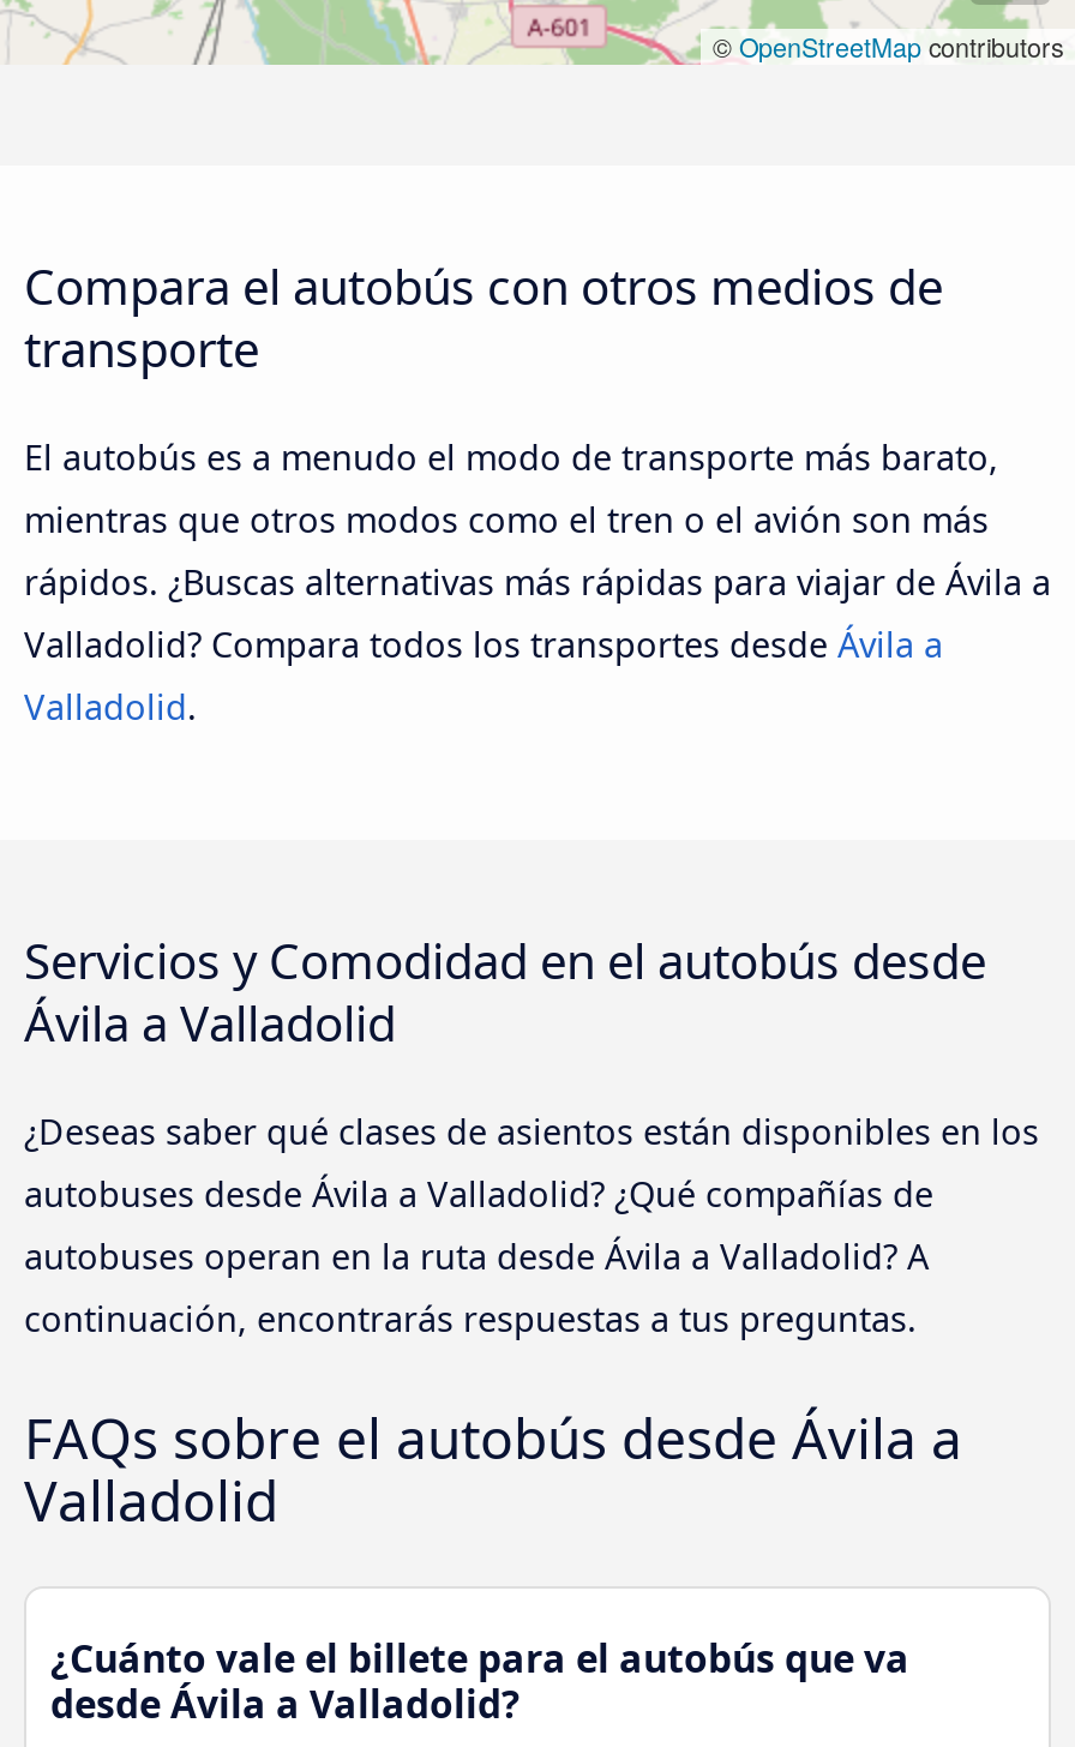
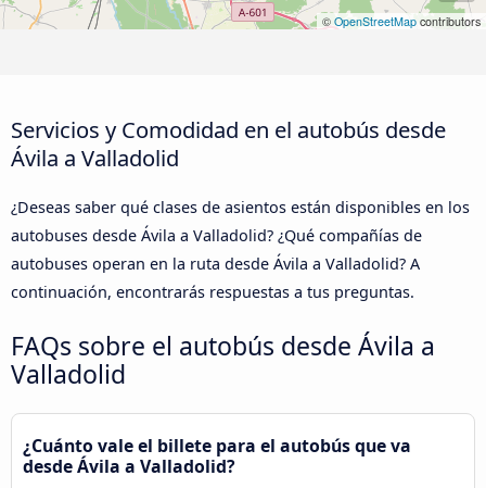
[24,252,1051,729] Compara el autobús con otros medios de | transporte | El autobús es a menudo el modo de transporte más barato, | mientras que otros modos como el tren o el avión son más | rápidos. ¿Buscas alternativas más rápidas para viajar de Ávila a | Valladolid? Compara todos los transportes desde Ávila a | Valladolid. -> none

